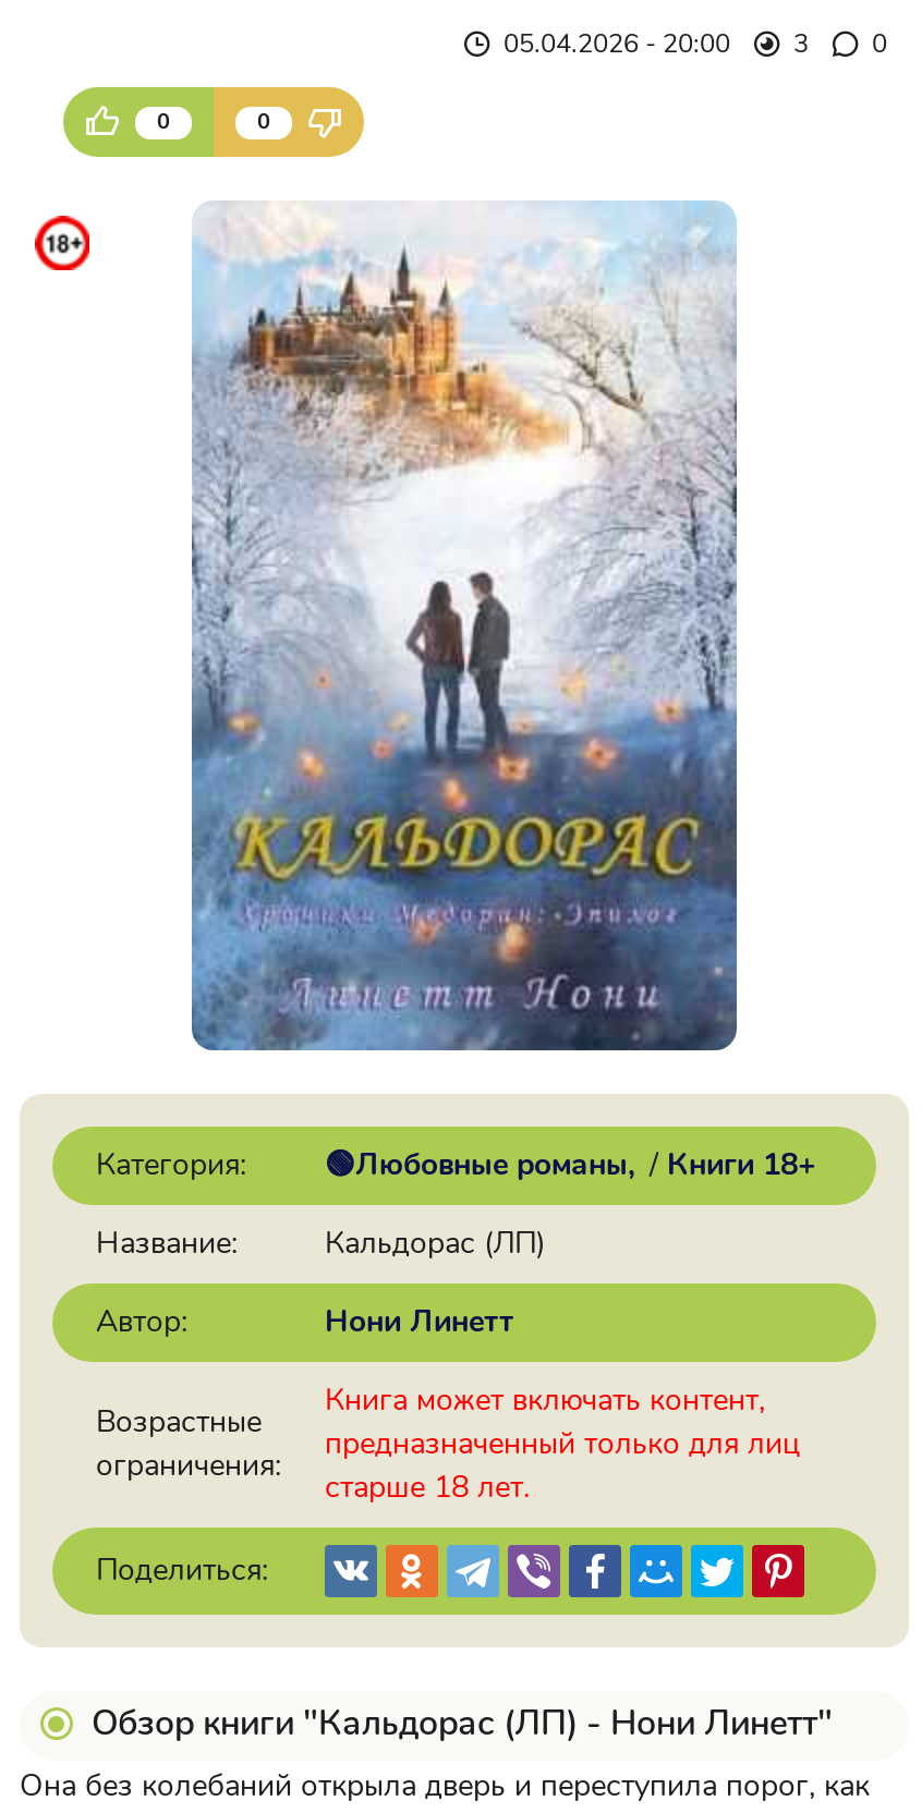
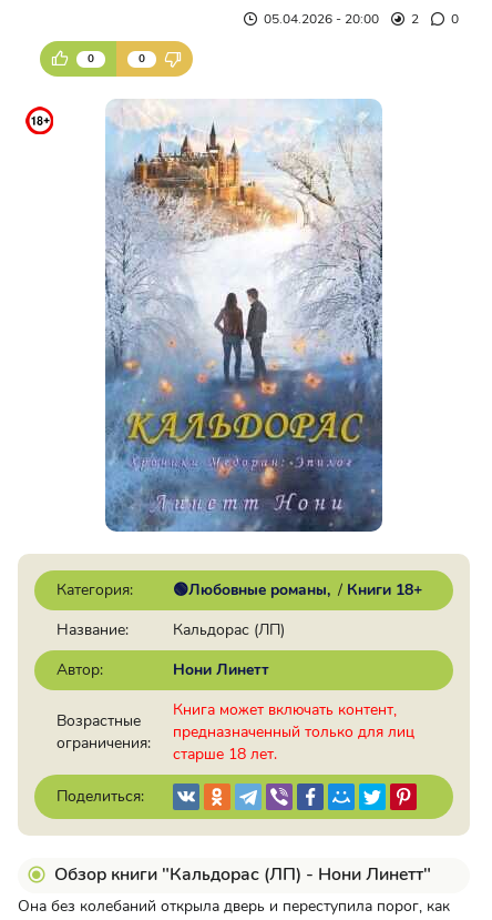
[504,26,887,61] 05.04.2026 - 20:00 3 0 -> [264,10,459,28] 05.04.2026 - 20:00 2 0

